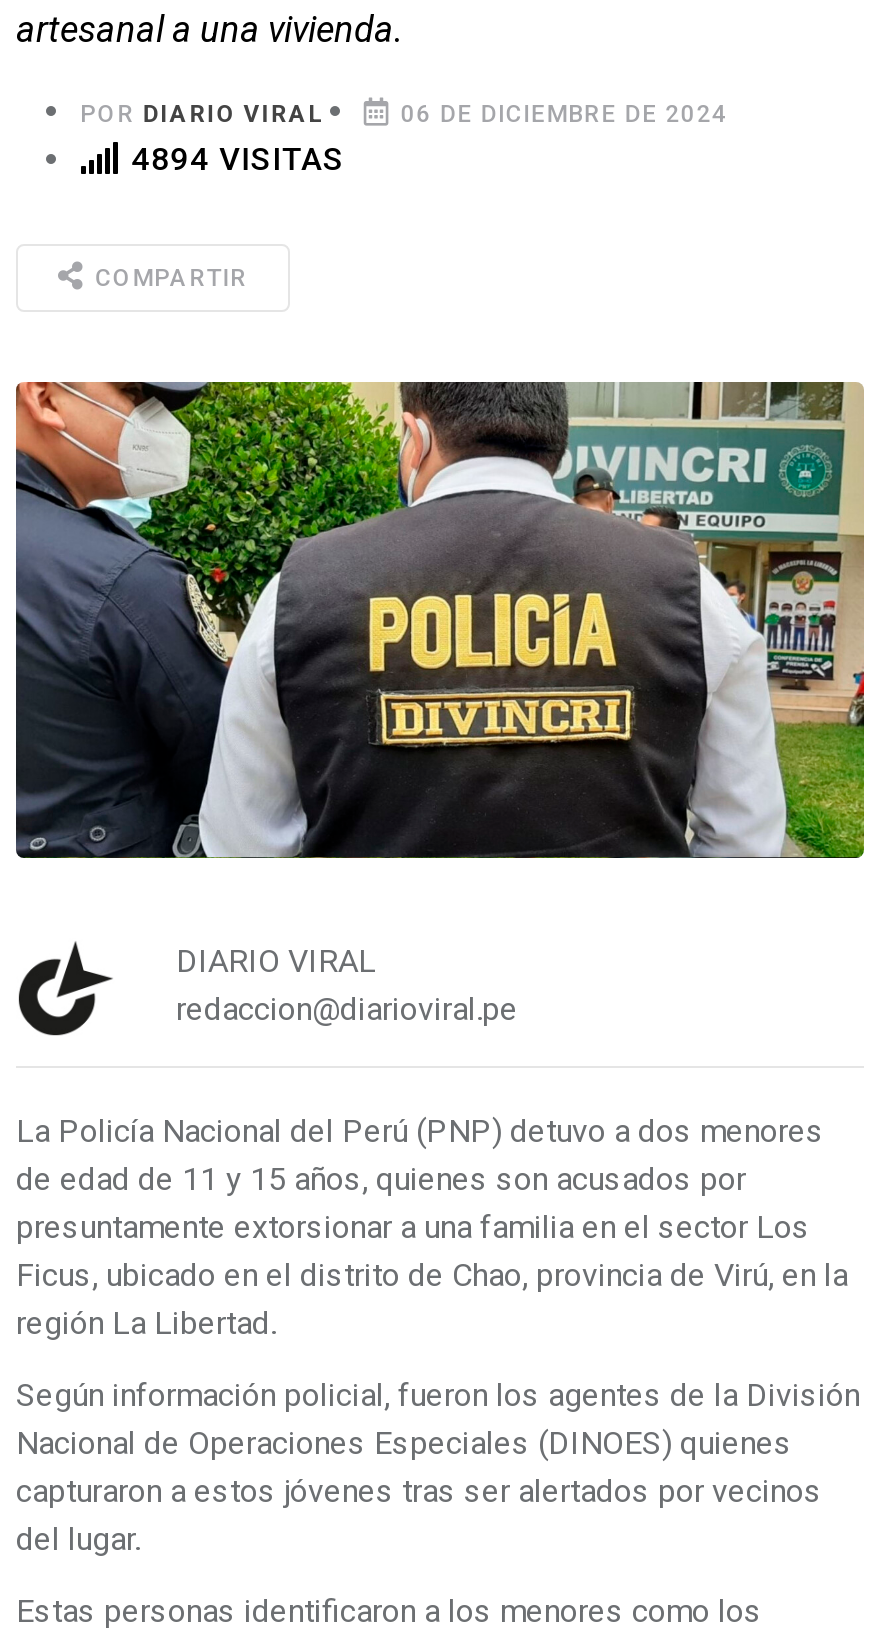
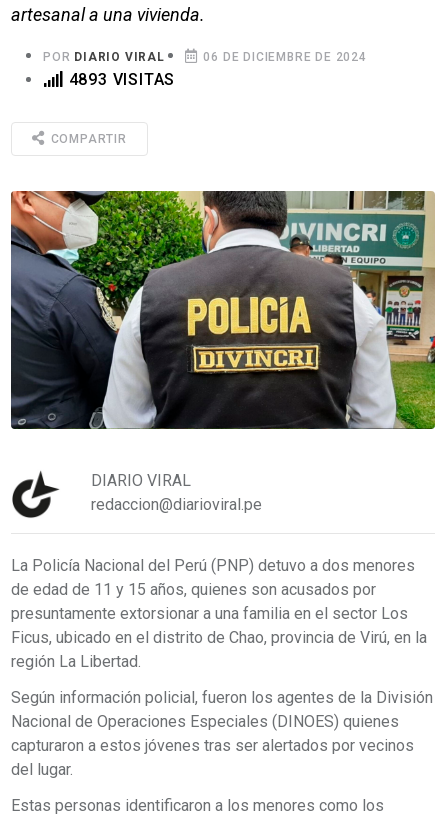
[122,140,344,178] 4894 VISITAS -> [64,70,175,89] 4893 VISITAS

